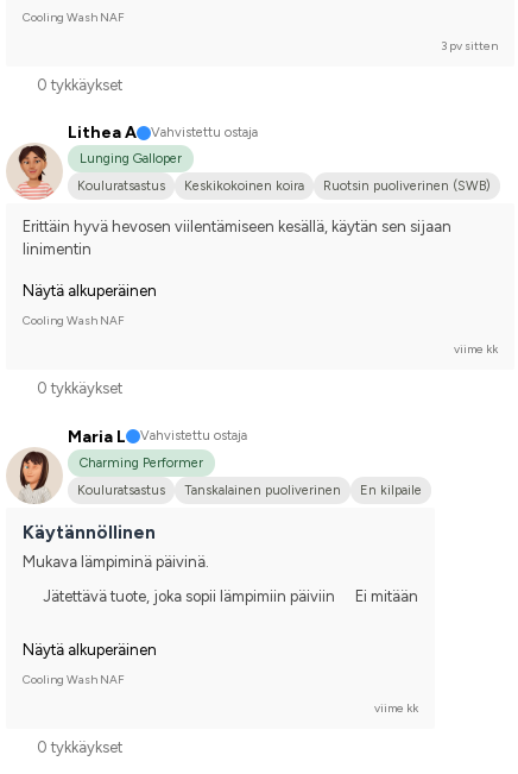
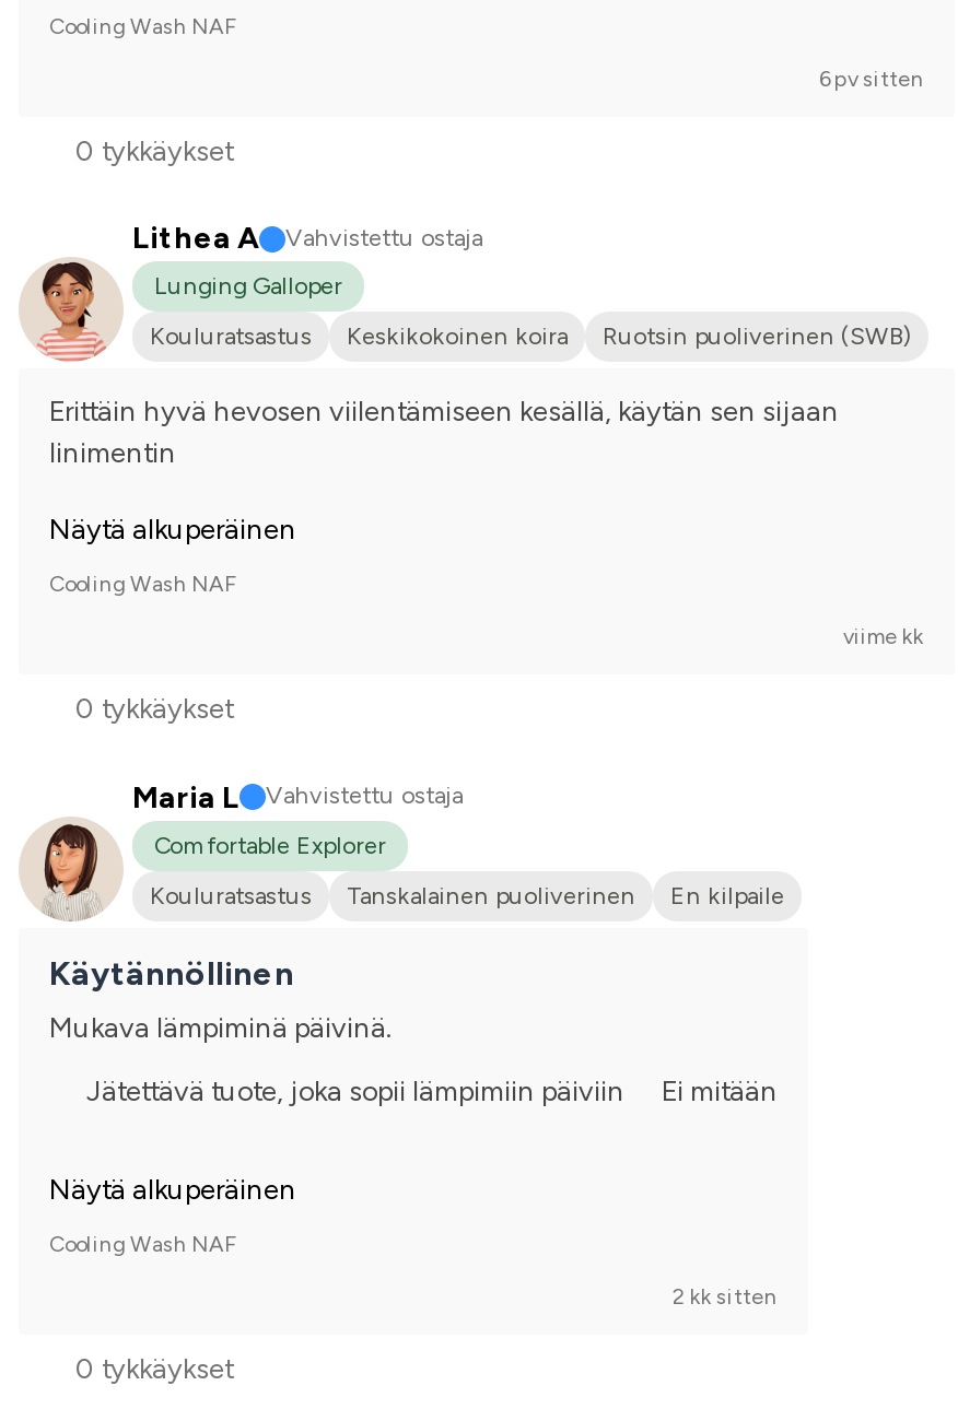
[441,38,498,54] 3 pv sitten -> [819,64,924,93] 6 pv sitten
[80,455,203,471] Charming Performer -> [154,832,386,860] Comfortable Explorer
[374,700,418,716] viime kk -> [673,1282,778,1311] 2 kk sitten

